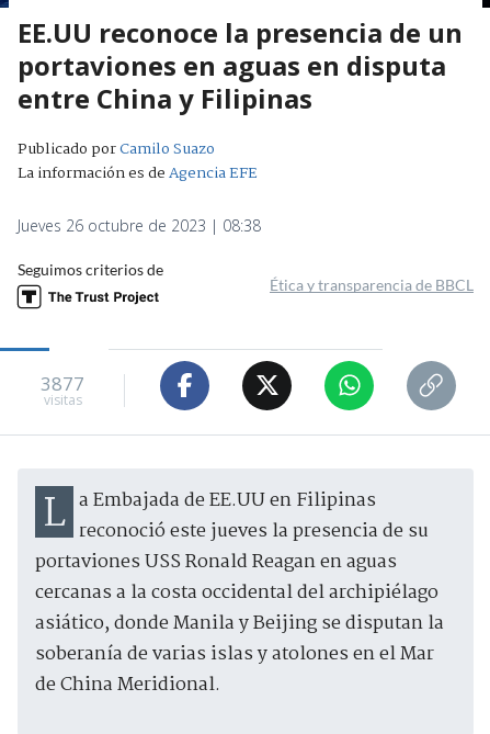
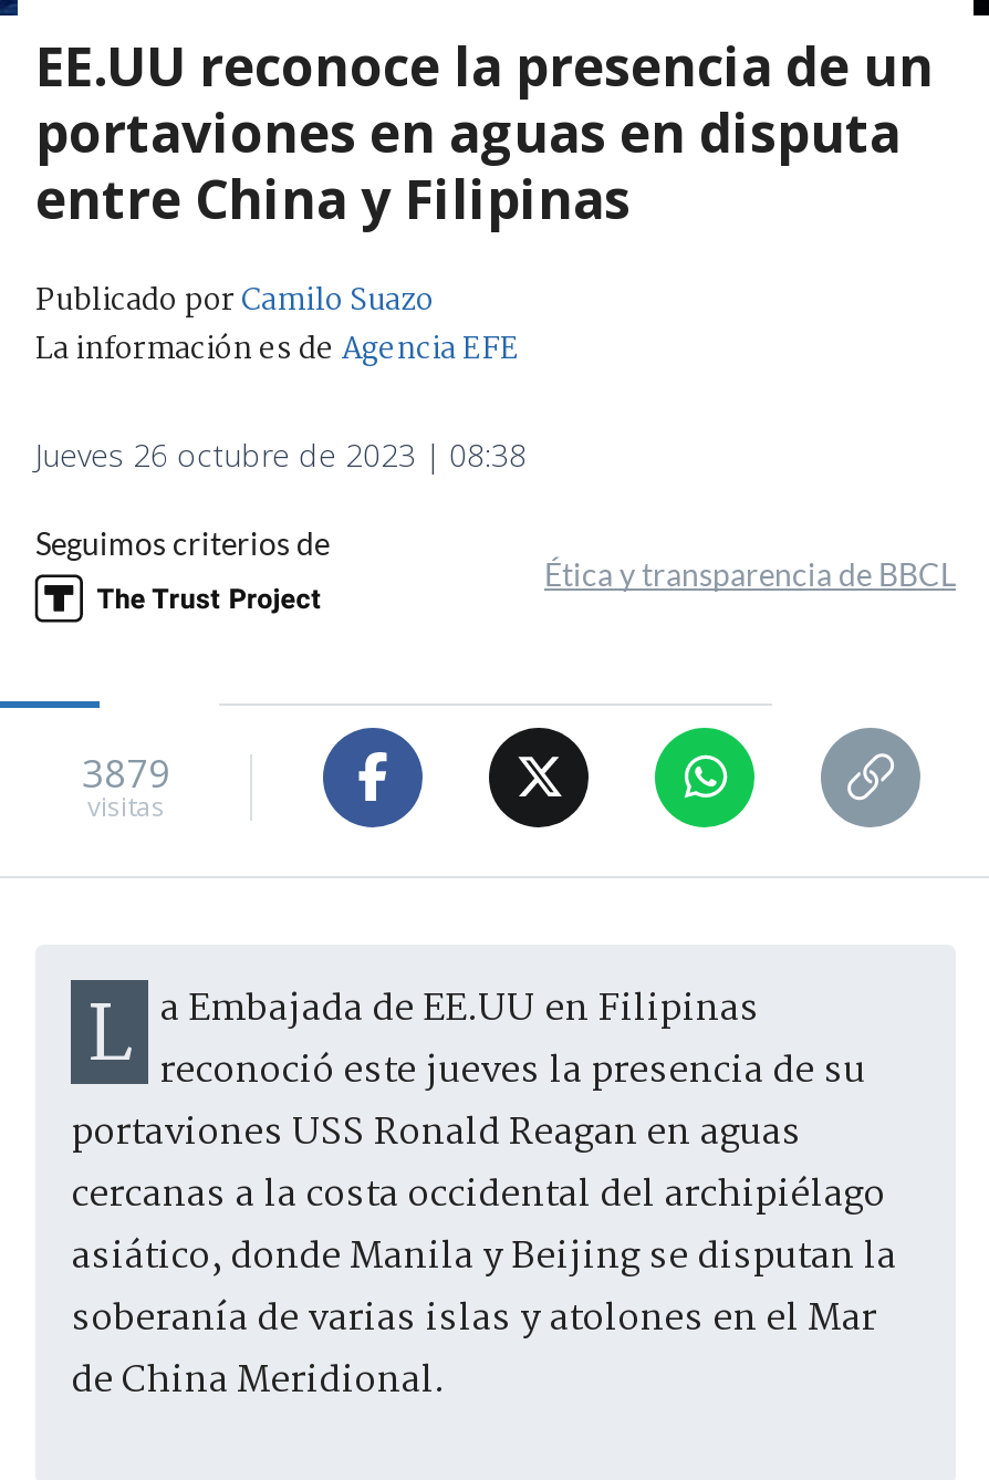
[41,371,84,396] 3877 -> [82,748,170,799] 3879

